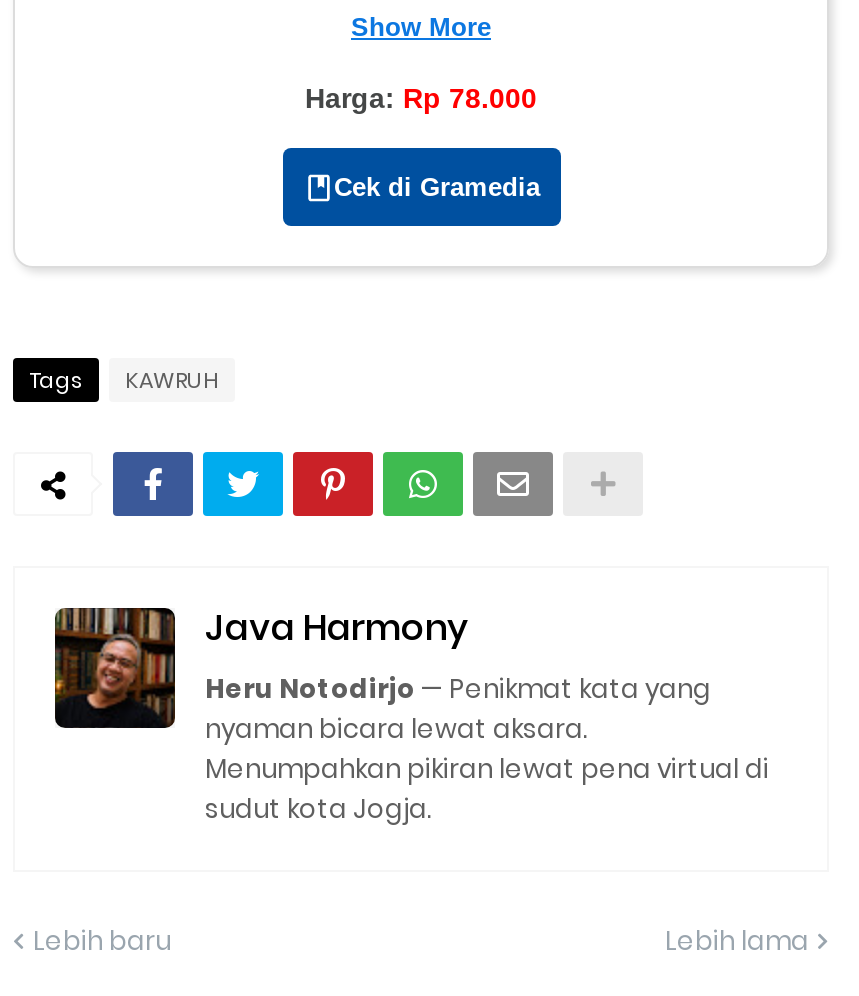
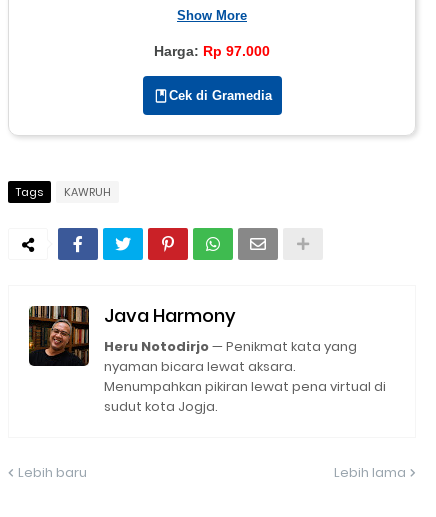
[305,82,537,114] Harga: Rp 78.000 -> [154,43,270,59] Harga: Rp 97.000

